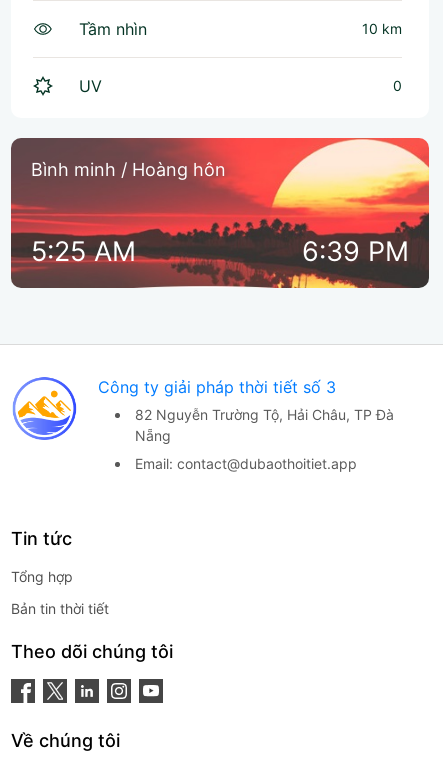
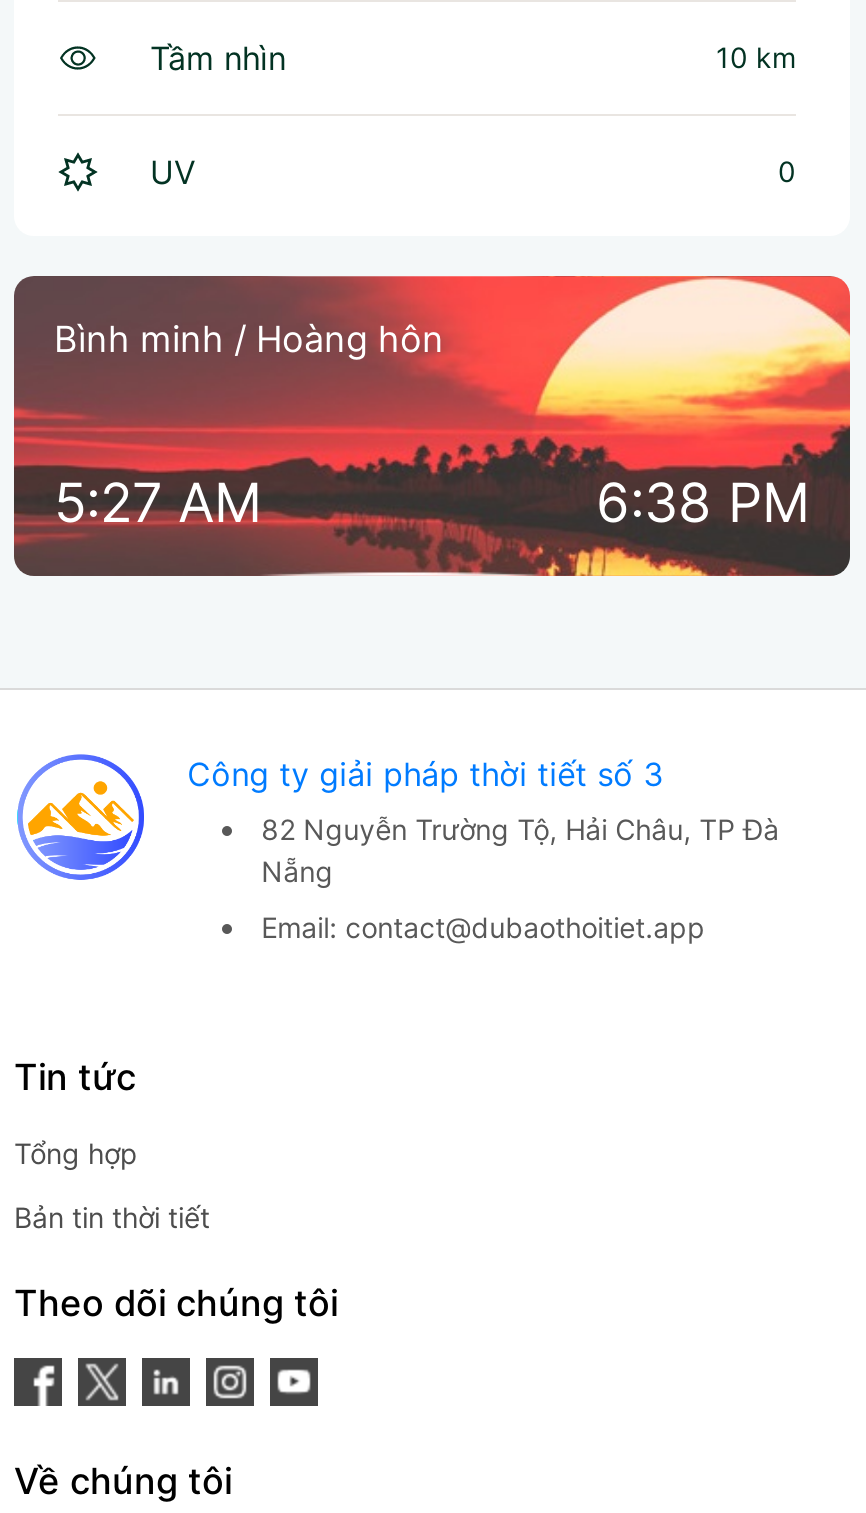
[31,235,136,268] 5:25 AM -> [54,470,262,536] 5:27 AM
[302,235,409,268] 6:39 PM -> [596,470,810,536] 6:38 PM

